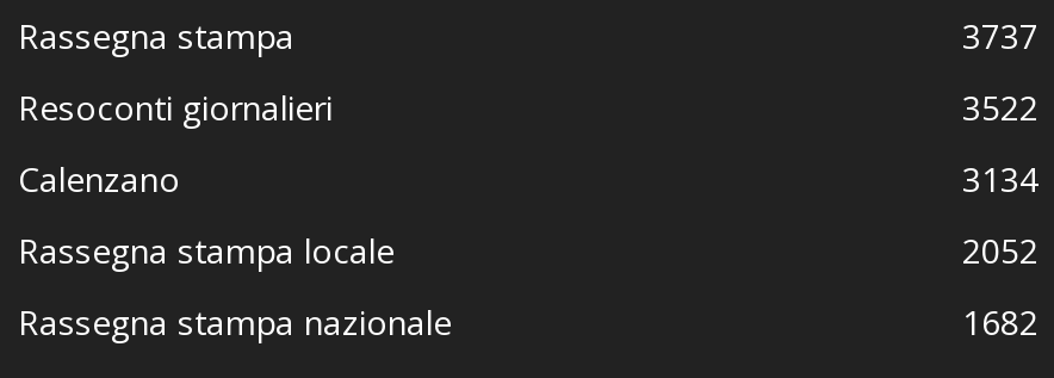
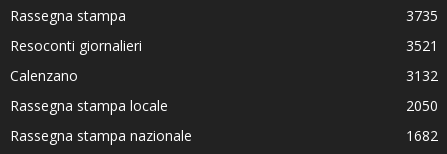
[962,13,1038,58] 3737 -> [406,6,438,25] 3735
[962,85,1038,130] 3522 -> [406,36,438,55] 3521
[962,156,1038,202] 3134 -> [406,66,438,85] 3132
[962,228,1038,273] 2052 -> [406,96,438,115] 2050

